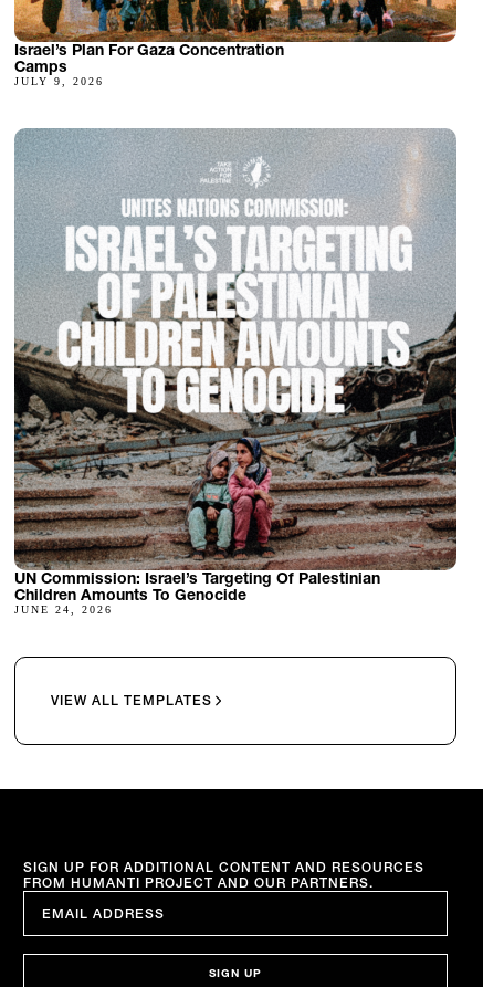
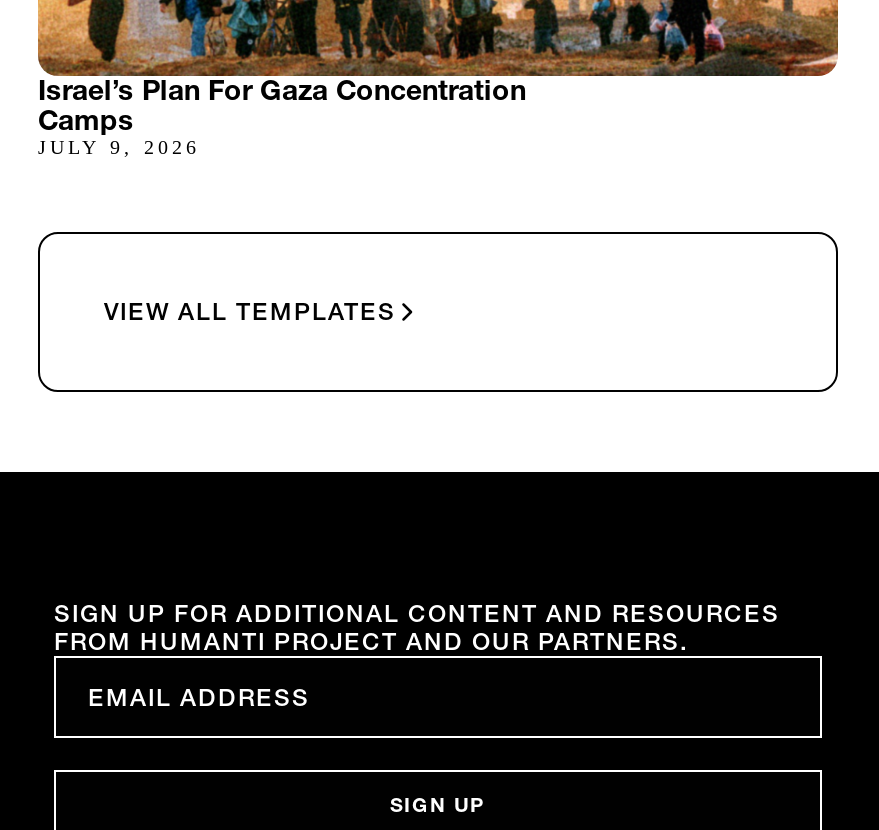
[13,129,458,616] [image] | UN Commission: Israel’s Targeting Of Palestinian | Children Amounts To Genocide | JUNE 24, 2026 -> none

